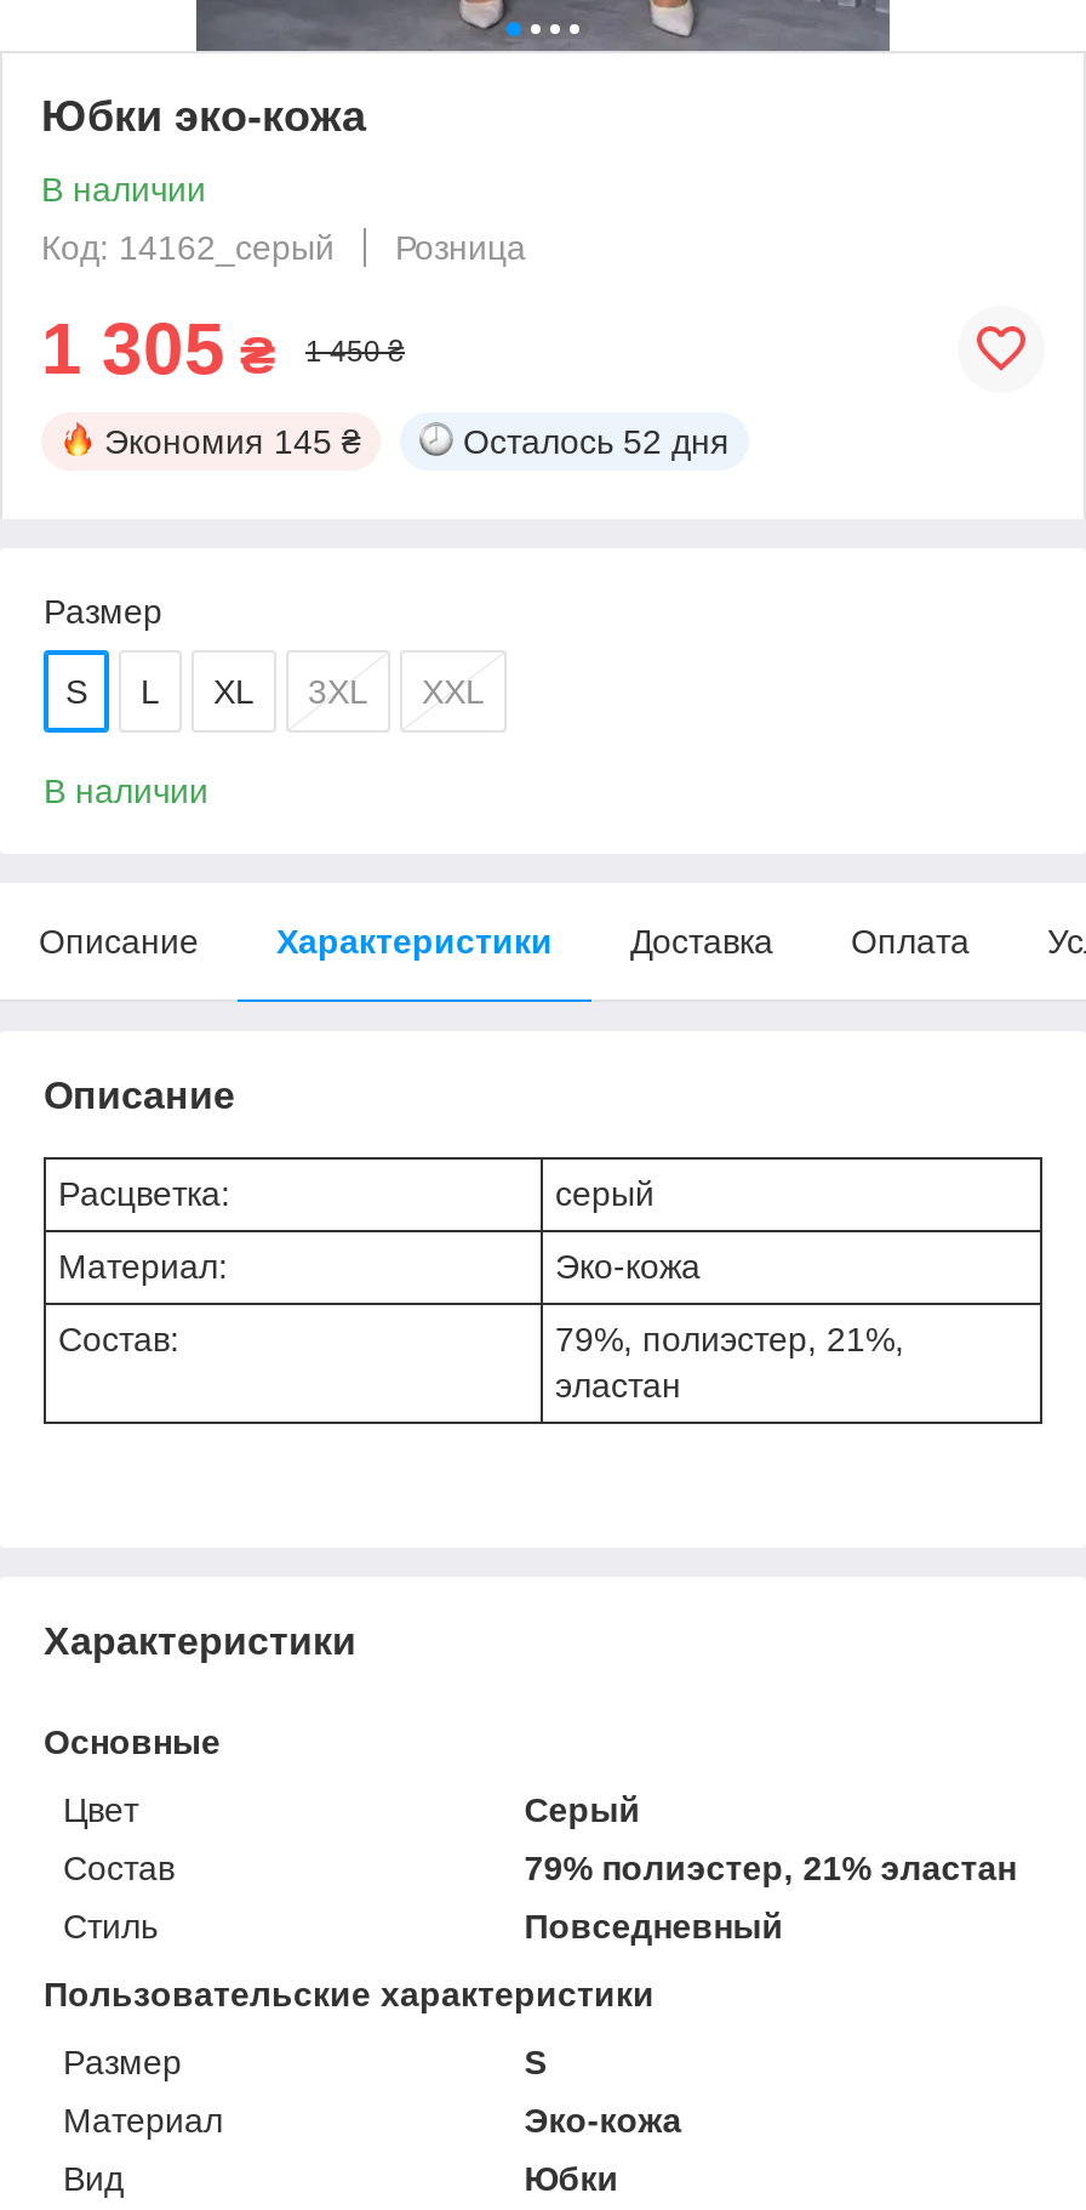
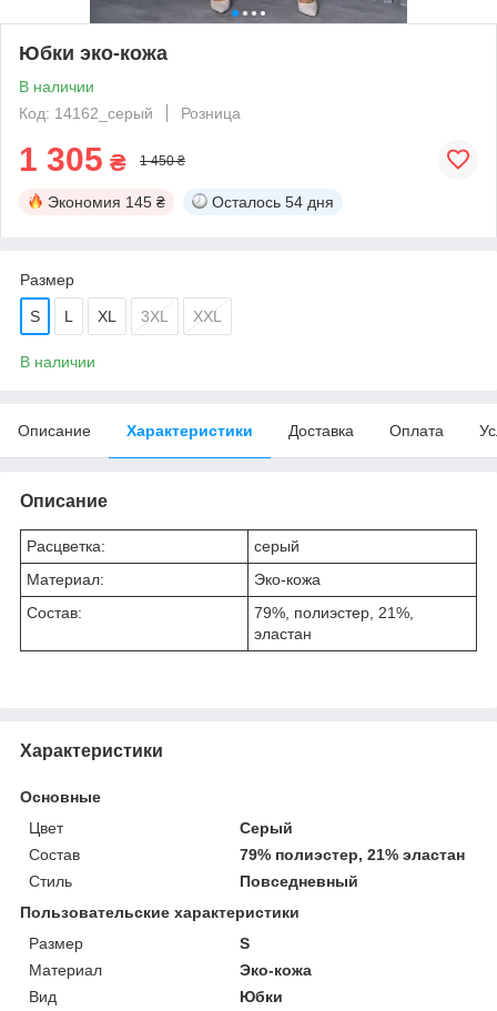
[463,422,730,460] Осталось 52 дня -> [212,193,334,211] Осталось 54 дня

